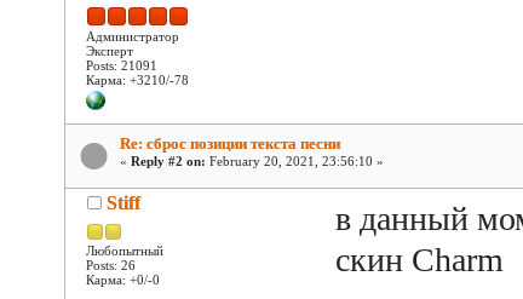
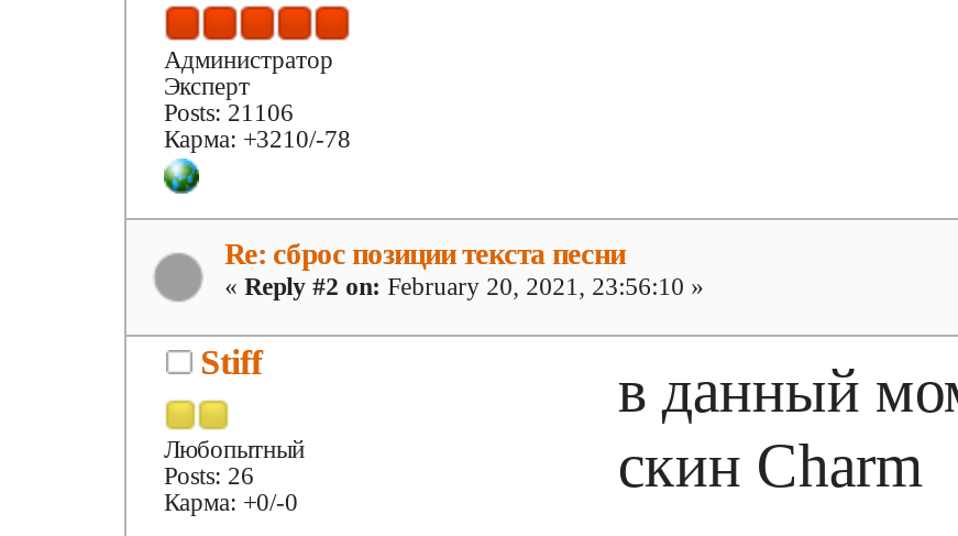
[86,57,157,72] Posts: 21091 -> [164,98,294,124] Posts: 21106

